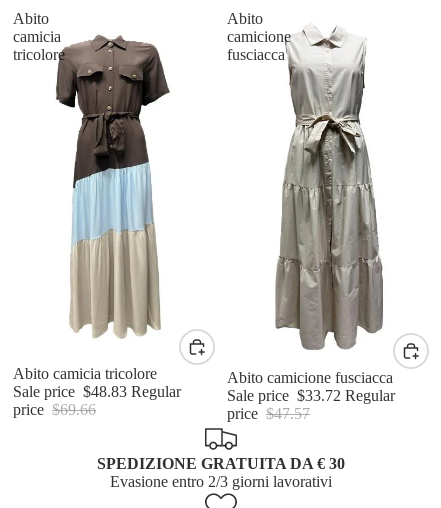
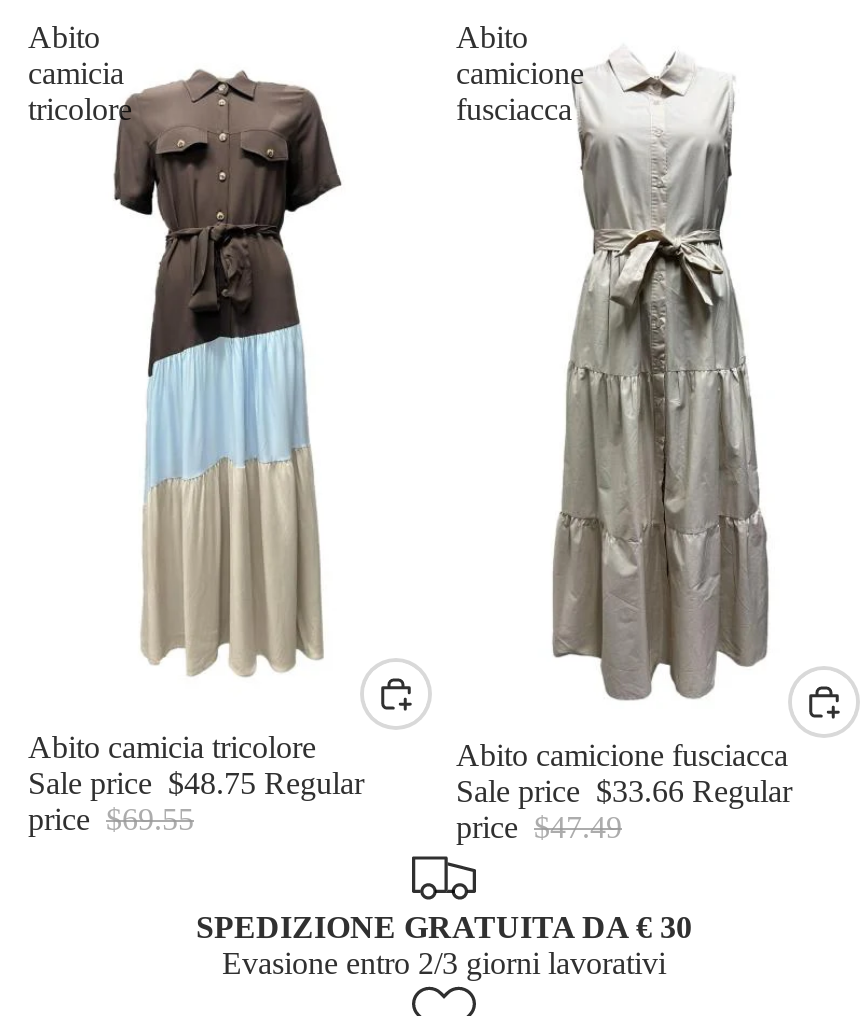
[13,383,181,400] Sale price $48.83 Regular -> [28,766,364,800] Sale price $48.75 Regular
[227,387,395,404] Sale price $33.72 Regular -> [456,774,792,808] Sale price $33.66 Regular
[13,401,96,418] price $69.66 -> [28,802,194,836] price $69.55
[227,405,310,422] price $47.57 -> [456,810,622,844] price $47.49

